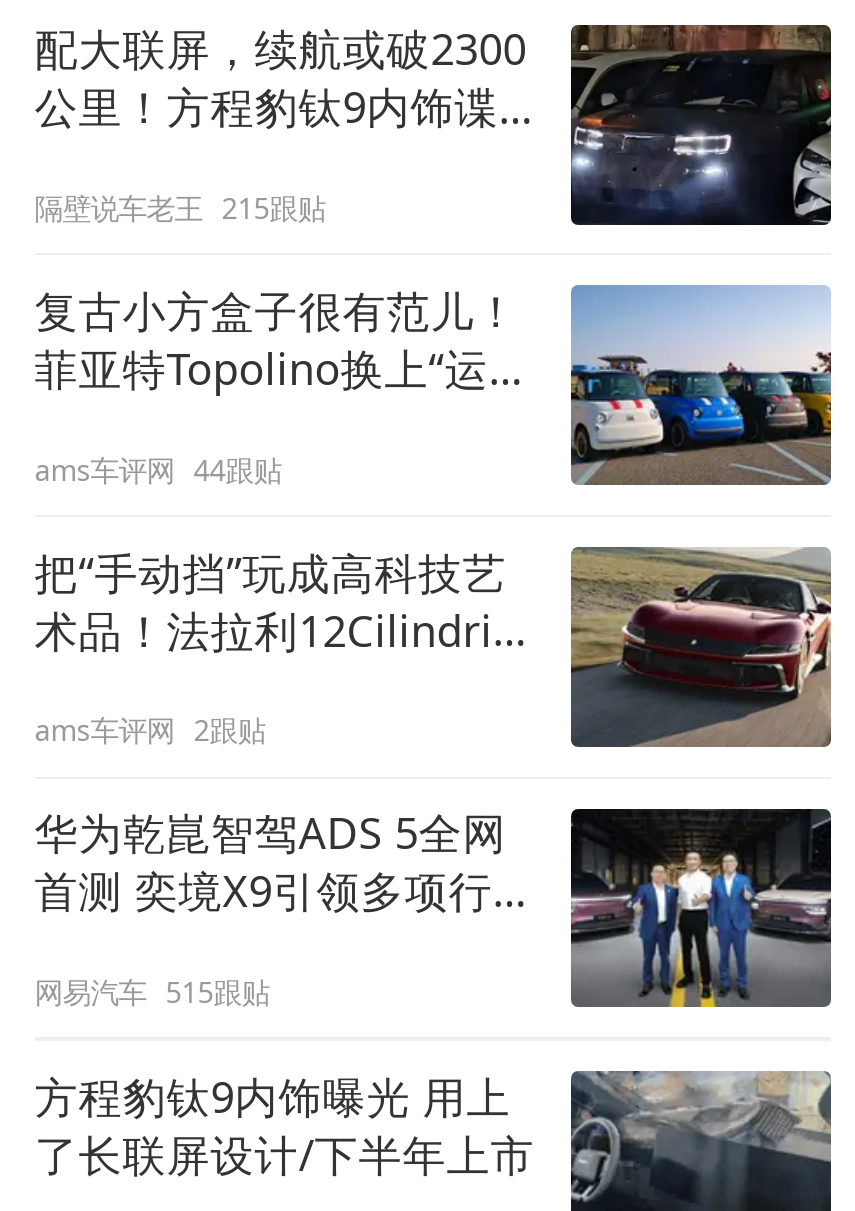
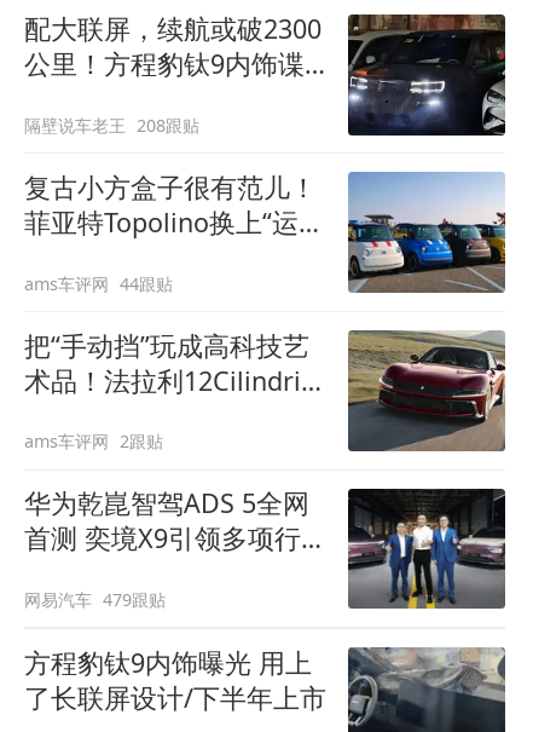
[34,189,326,227] 隔壁说车老王 215跟贴 -> [24,114,200,137] 隔壁说车老王 208跟贴
[34,972,270,1010] 网易汽车 515跟贴 -> [24,588,166,611] 网易汽车 479跟贴

